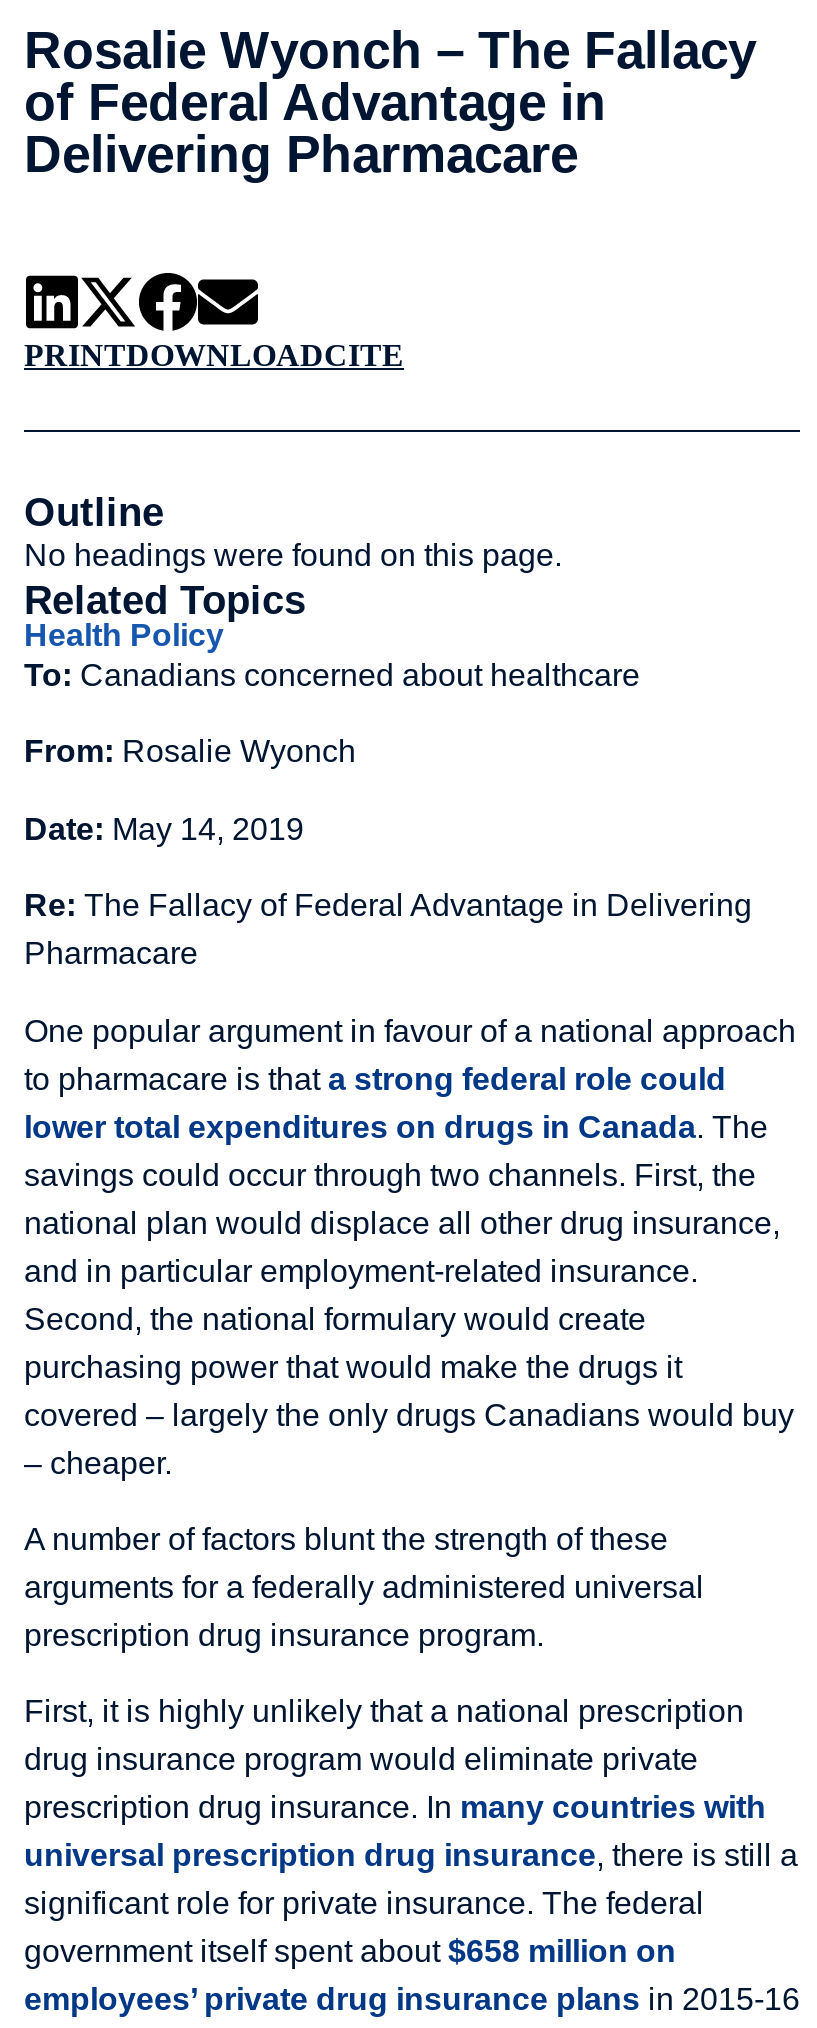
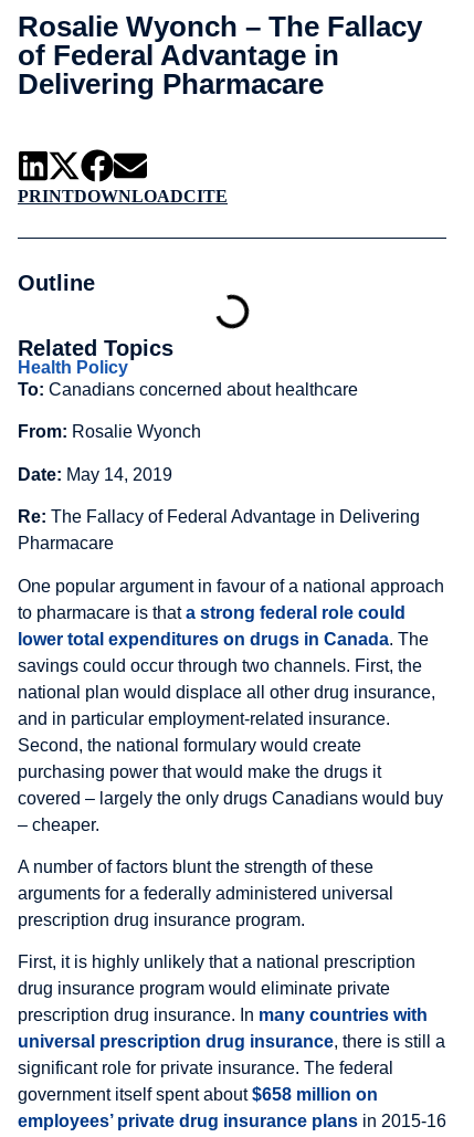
[24,538,562,572] No headings were found on this page. -> none

